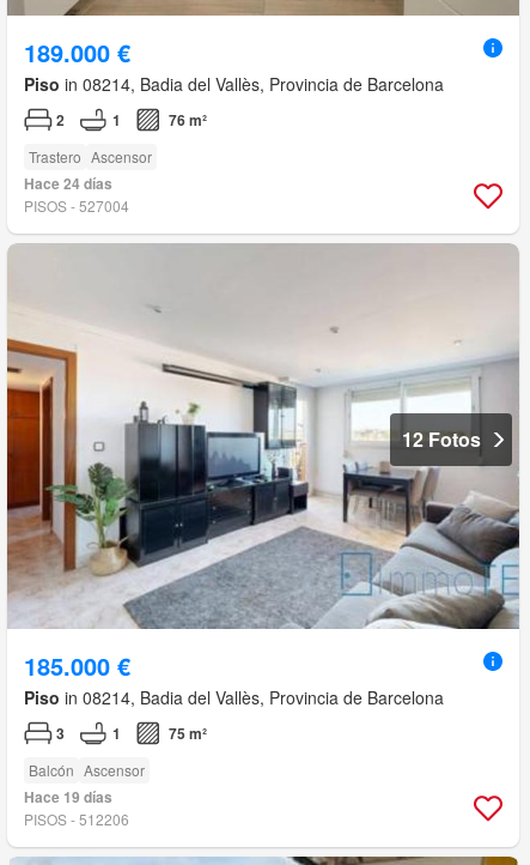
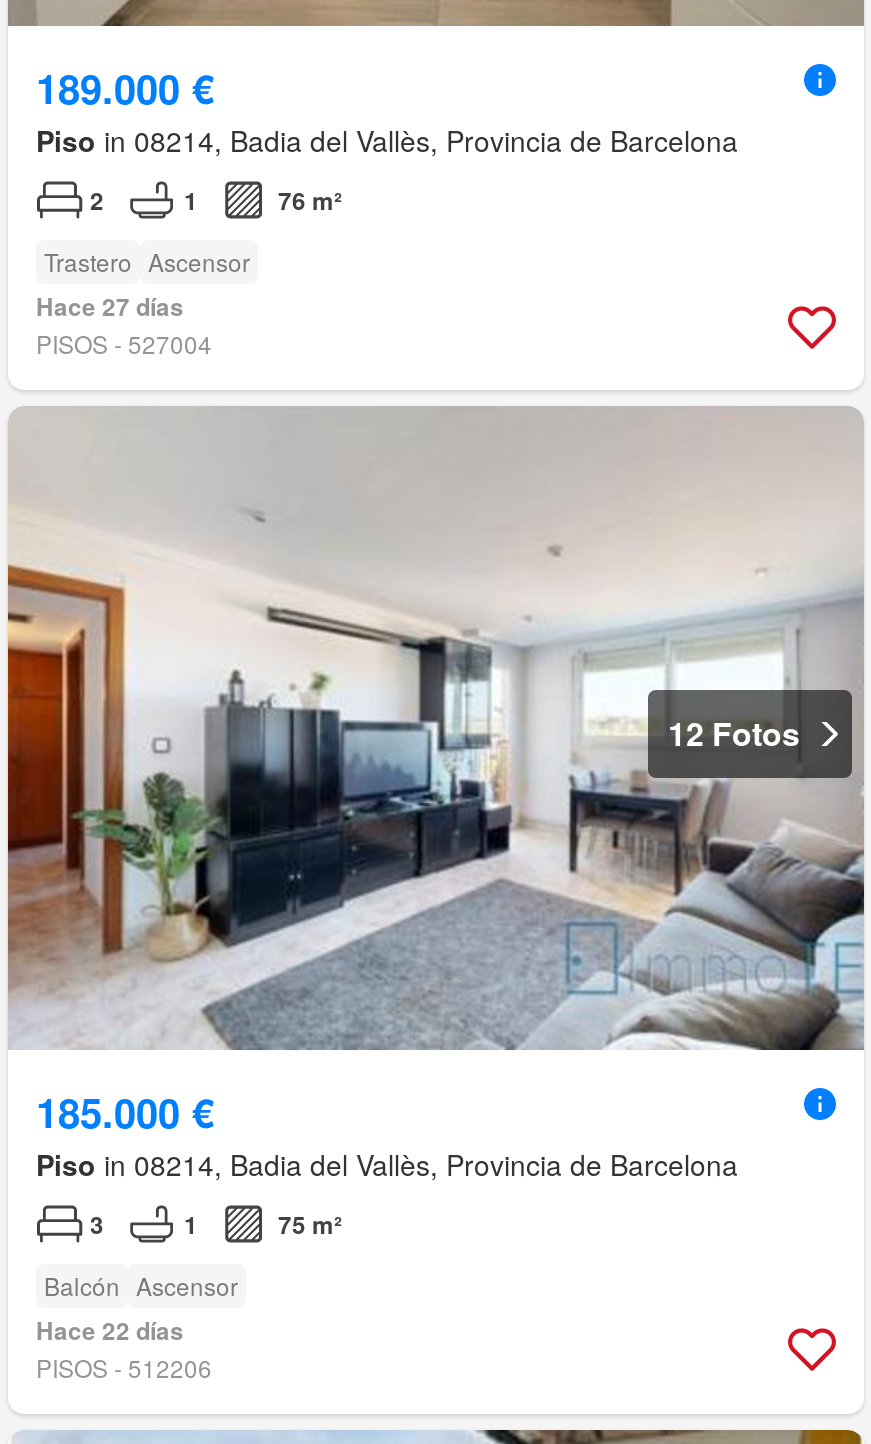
[24,173,112,195] Hace 24 días -> [36,289,184,325] Hace 27 días
[24,786,112,807] Hace 19 días -> [36,1312,184,1348] Hace 22 días

